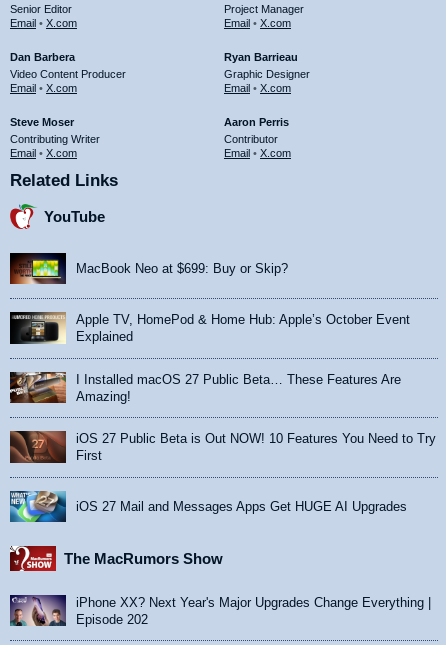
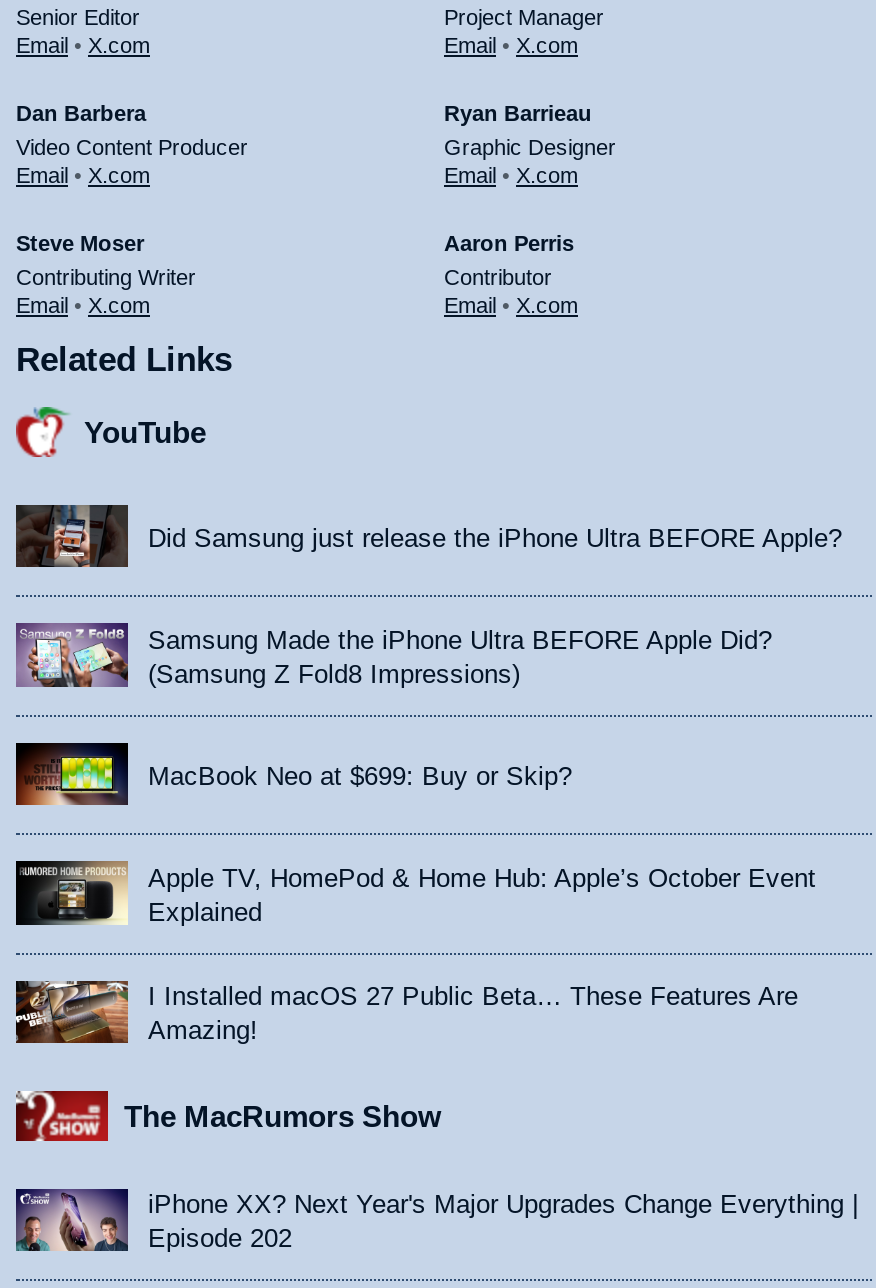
none -> [14,622,120,688] [image]
none -> [16,504,842,688] [image] | Did Samsung just release the iPhone Ultra BEFORE Apple? | Samsung Made the iPhone Ultra BEFORE Apple Did? | (Samsung Z Fold8 Impressions)
moved [9,252,410,404] -> [14,742,816,1046]: [image] | MacBook Neo at $699: Buy or Skip? | Apple TV, HomePod & Home Hub: Apple’s October Event | Explained | I Installed macOS 27 Public Beta… These Features Are | Amazing!
[10,430,436,514] [image] | iOS 27 Public Beta is Out NOW! 10 Features You Need to Try | First | iOS 27 Mail and Messages Apps Get HUGE AI Upgrades -> none
[9,490,65,523] [image] -> none

